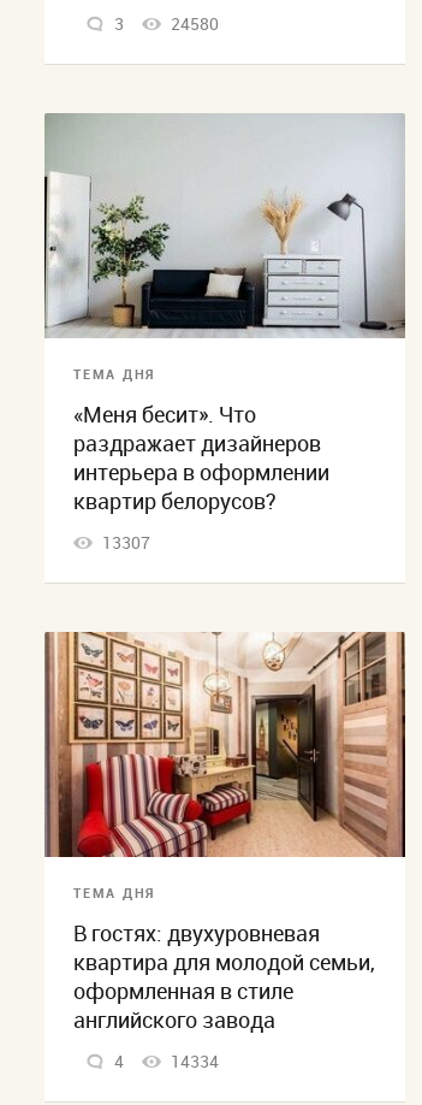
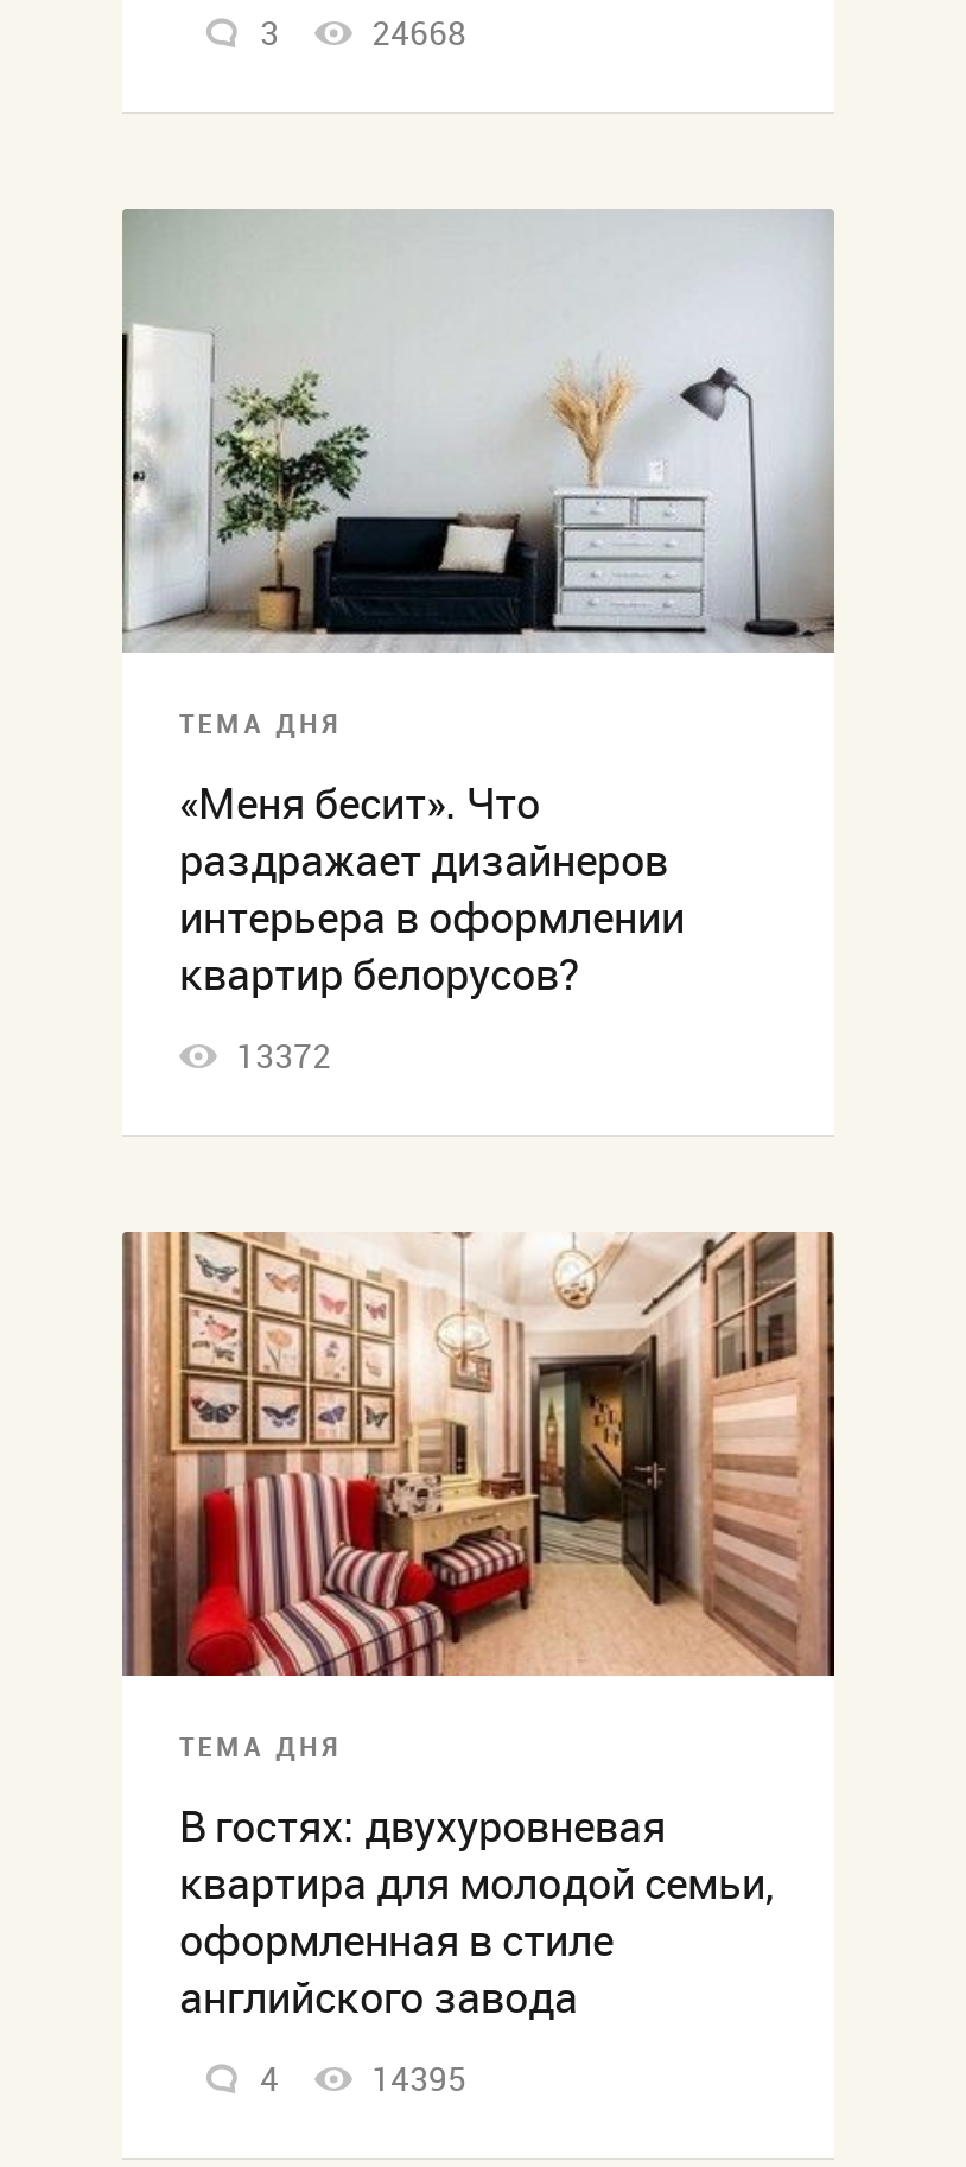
[171,14,219,34] 24580 -> [371,14,466,52] 24668
[102,533,150,552] 13307 -> [236,1037,331,1075] 13372
[171,1052,219,1071] 14334 -> [371,2060,466,2098] 14395

